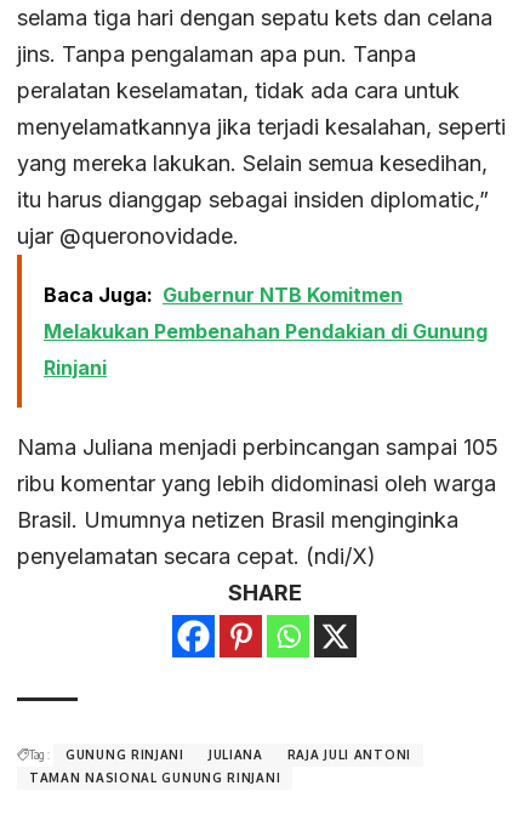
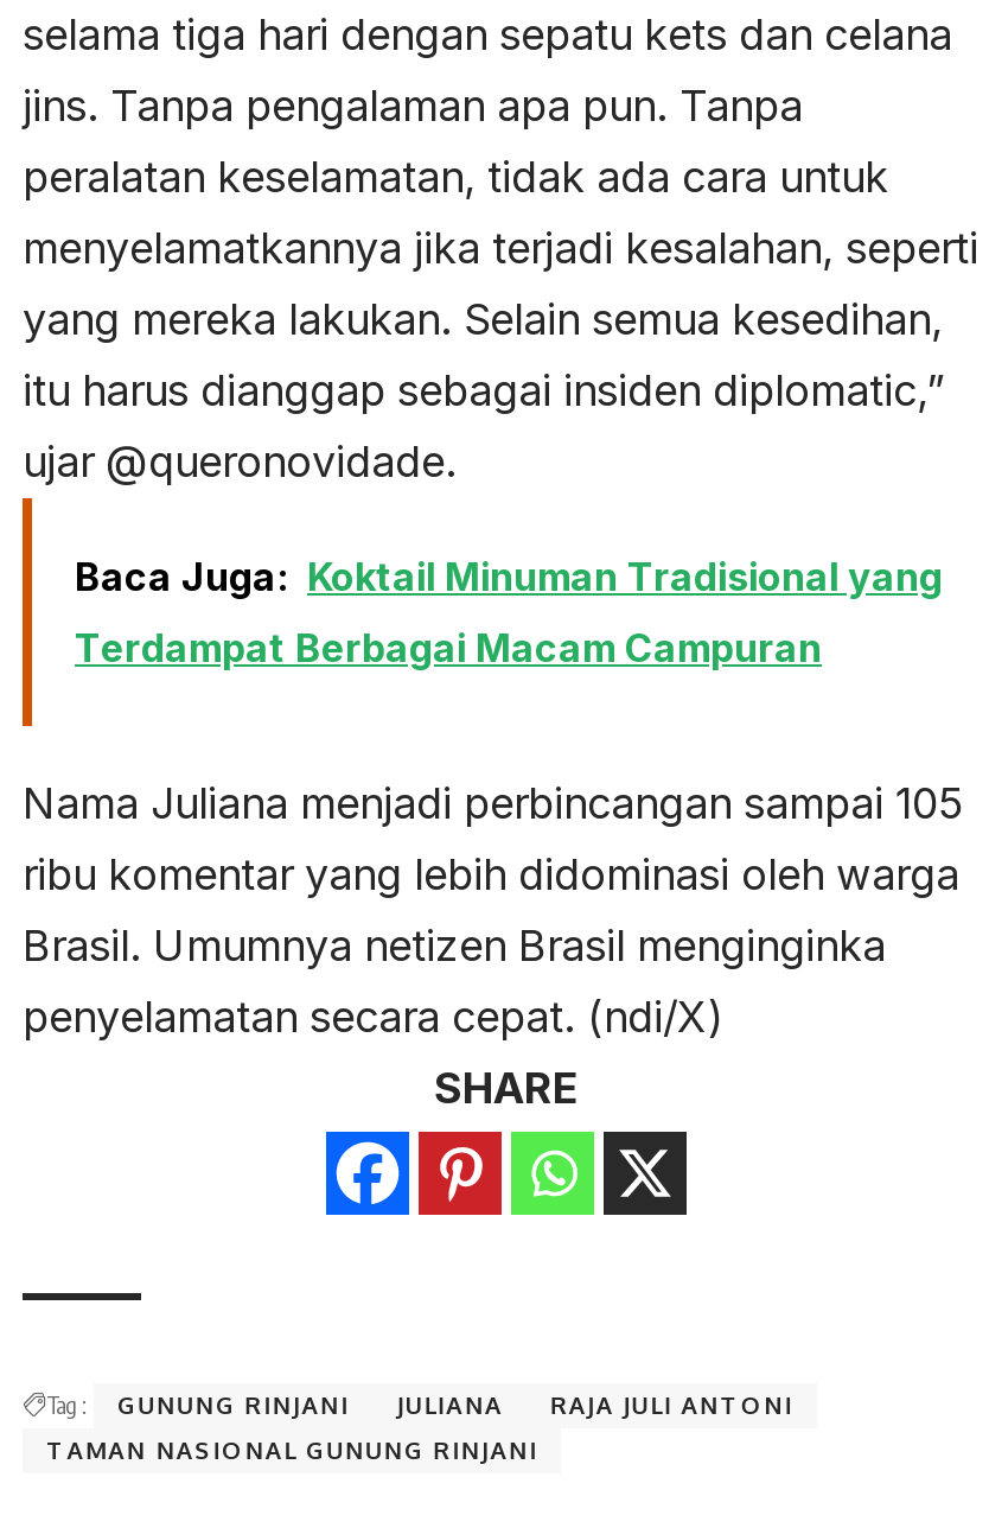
[44,283,488,380] Baca Juga: Gubernur NTB Komitmen | Melakukan Pembenahan Pendakian di Gunung | Rinjani -> [75,554,943,673] Baca Juga: Koktail Minuman Tradisional yang | Terdampat Berbagai Macam Campuran

